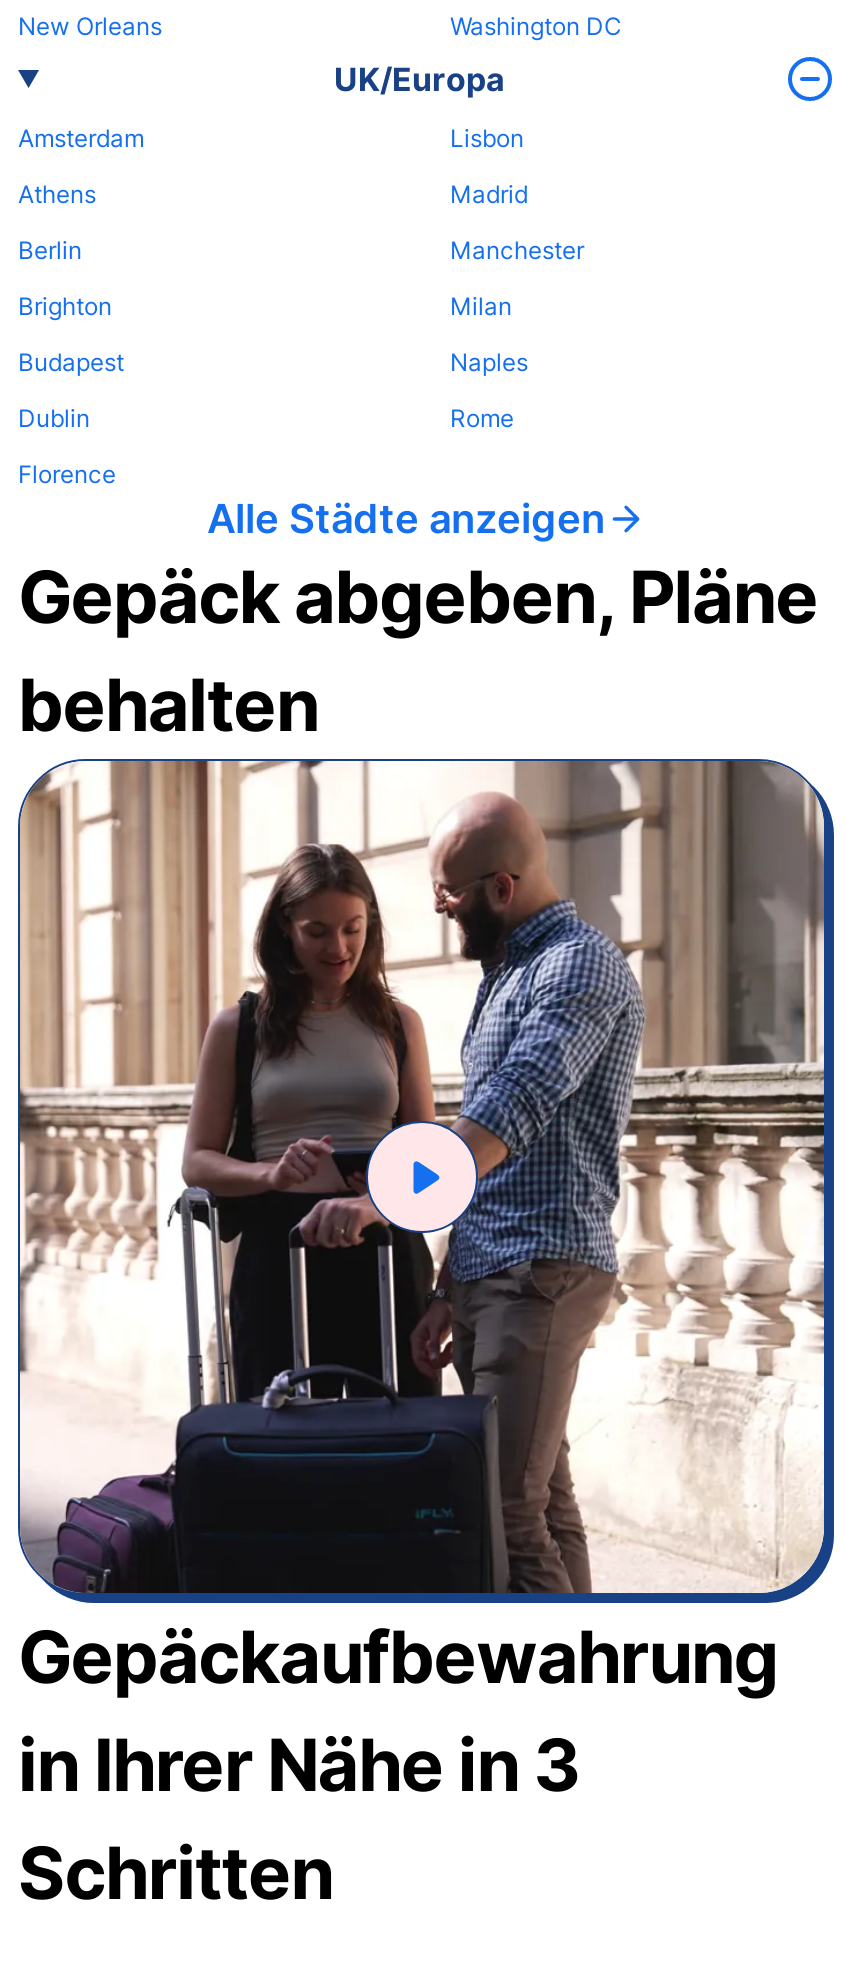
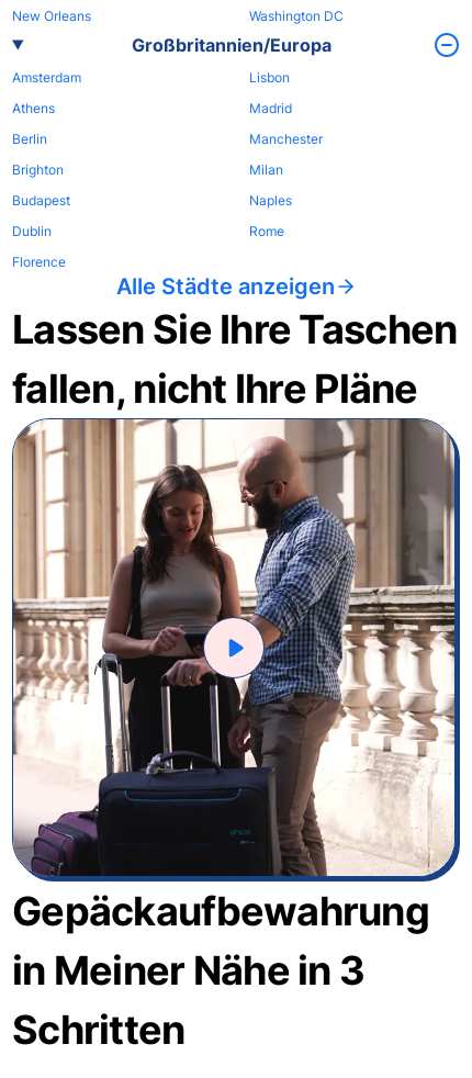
[334,59,504,99] UK/Europa -> [132,34,332,56] Großbritannien/Europa
[18,553,818,749] Gepäck abgeben, Pläne | behalten -> [12,305,457,413] Lassen Sie Ihre Taschen | fallen, nicht Ihre Pläne
[18,1721,580,1809] in Ihrer Nähe in 3 -> [12,946,365,995] in Meiner Nähe in 3

